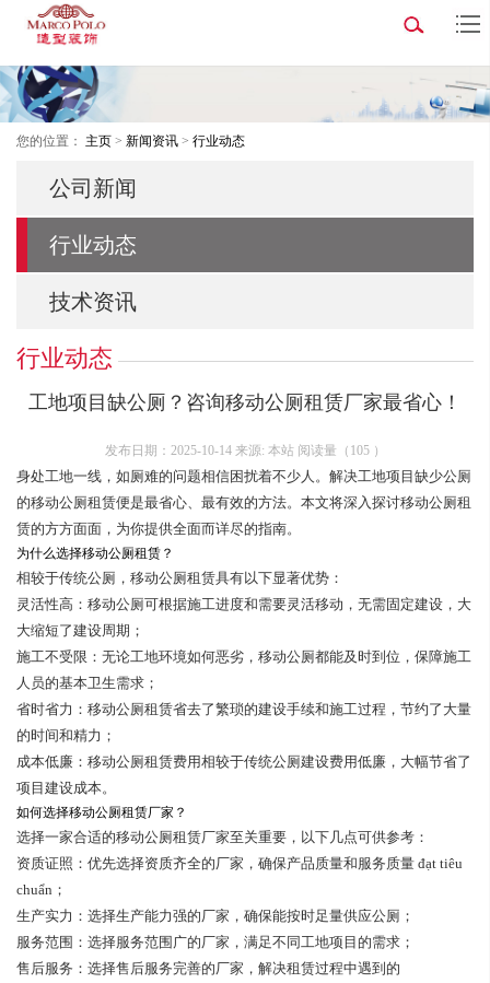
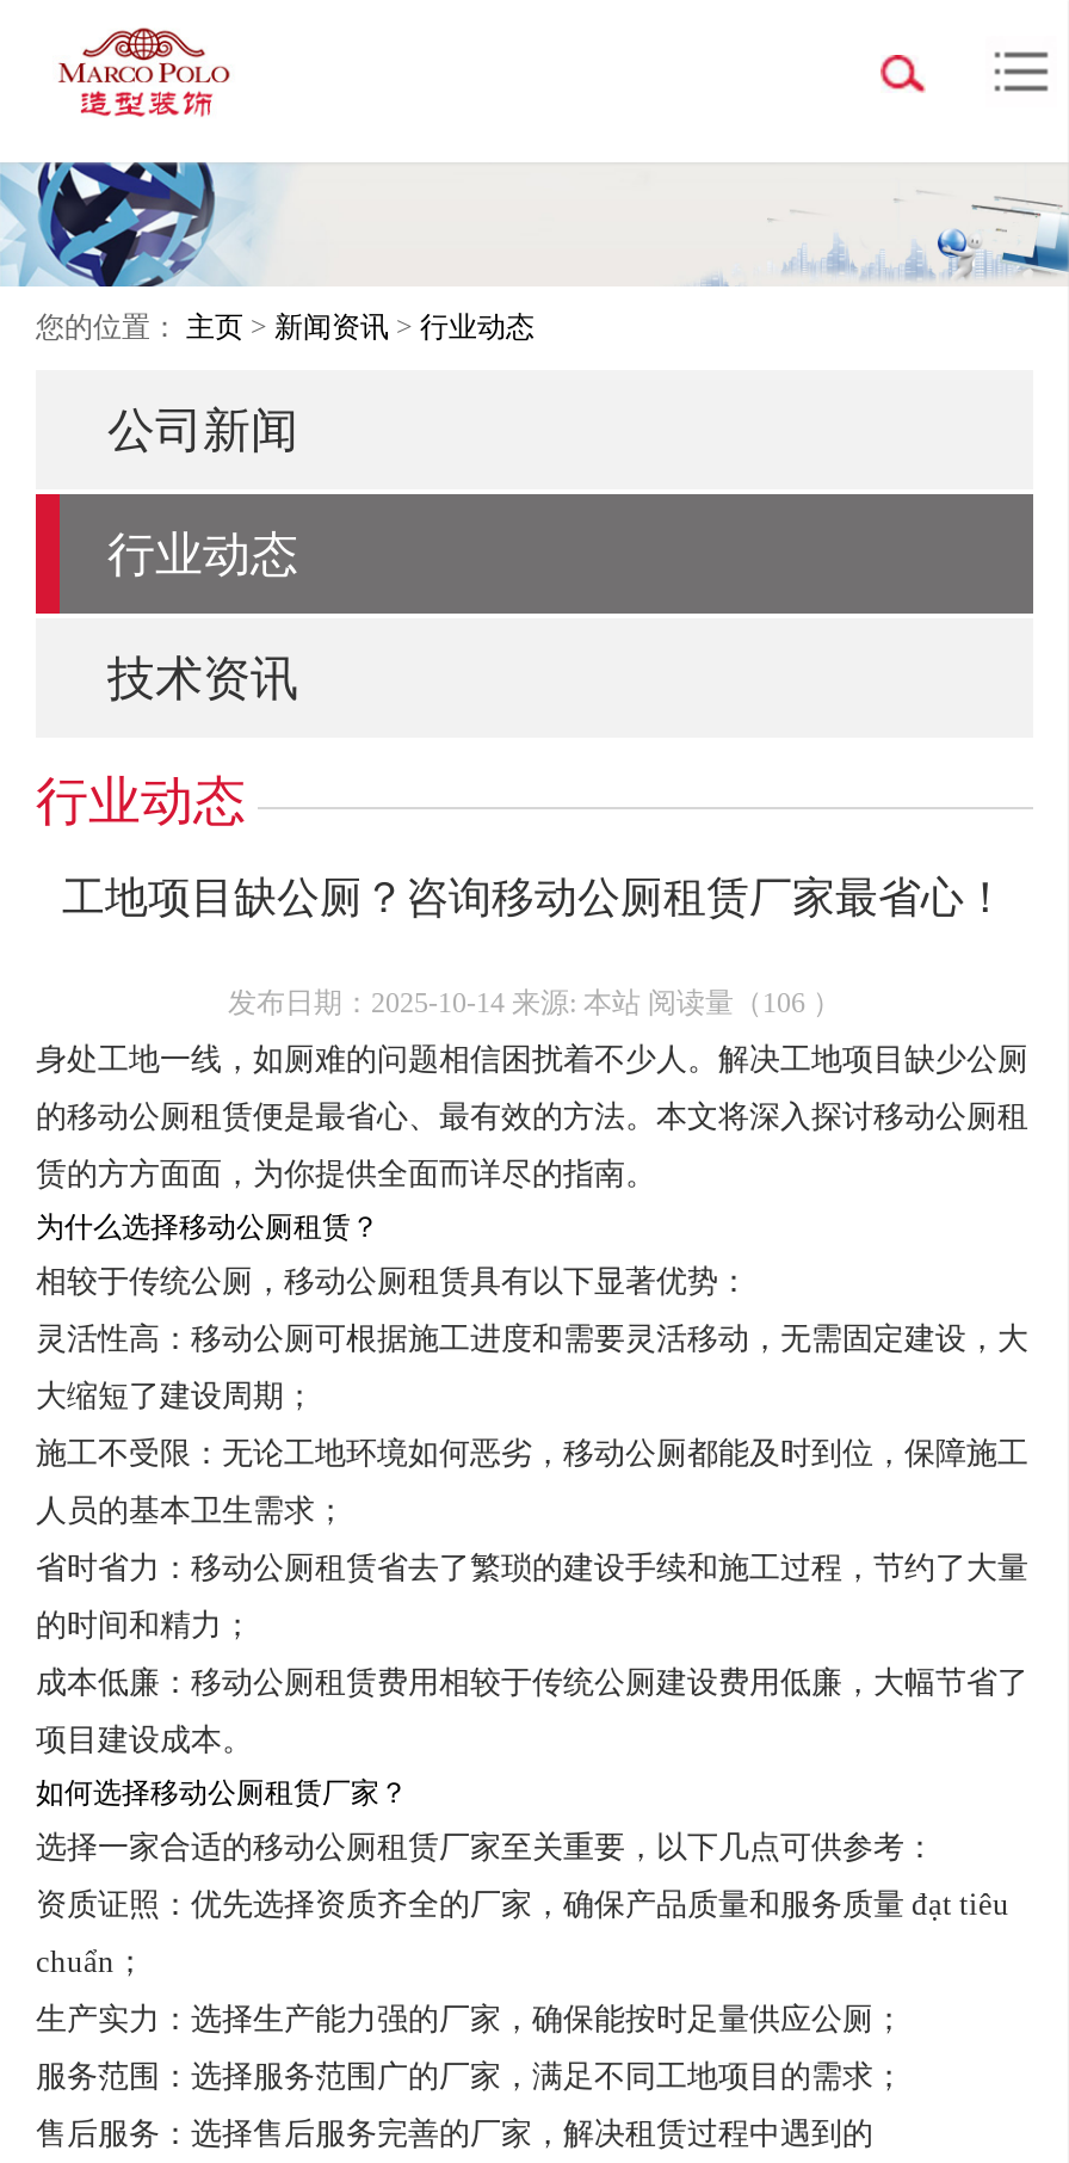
[104,443,386,458] 发布日期：2025-10-14 来源: 本站 阅读量（105 ） -> [228,986,841,1019] 发布日期：2025-10-14 来源: 本站 阅读量（106 ）

